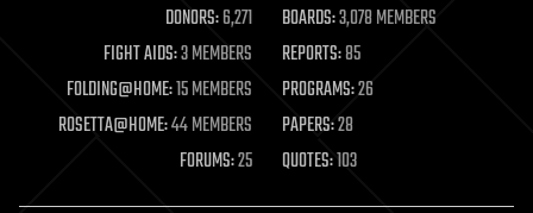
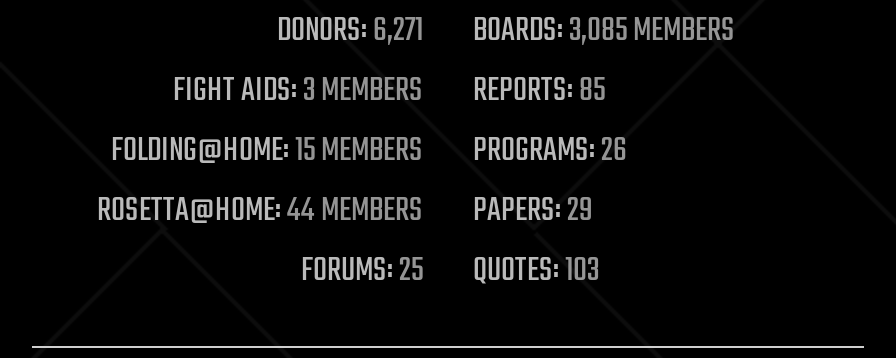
[281,3,436,34] BOARDS:3,078 MEMBERS -> [473,6,735,58] BOARDS:3,085 MEMBERS
[58,110,353,141] ROSETTA@HOME:44 MEMBERS PAPERS:28 -> [97,186,593,238] ROSETTA@HOME:44 MEMBERS PAPERS:29

